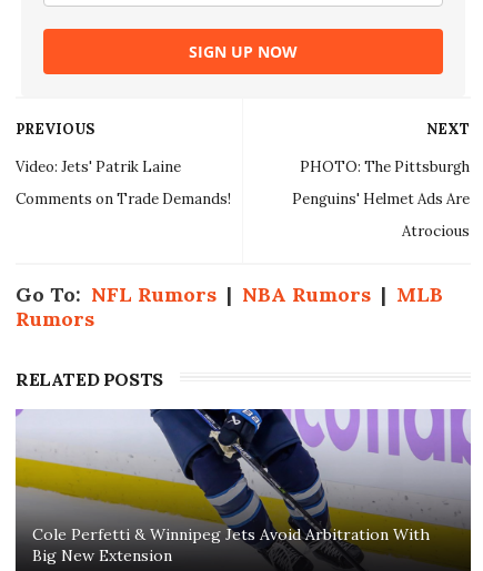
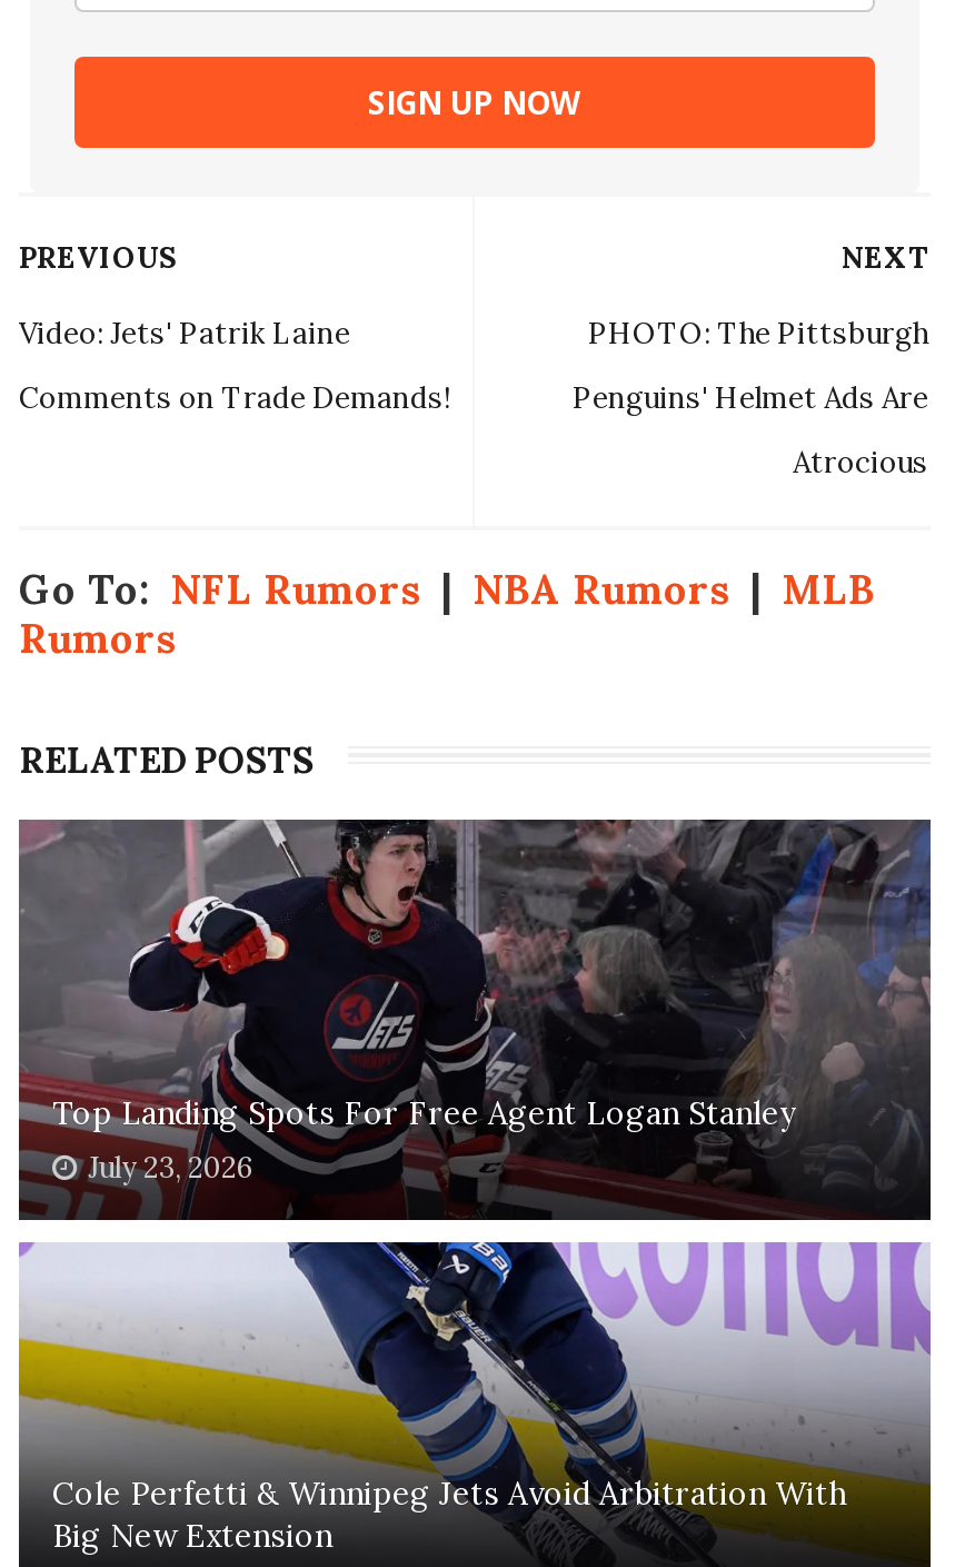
none -> [17,817,933,1222] [image] | Top Landing Spots For Free Agent Logan Stanley | July 23, 2026

